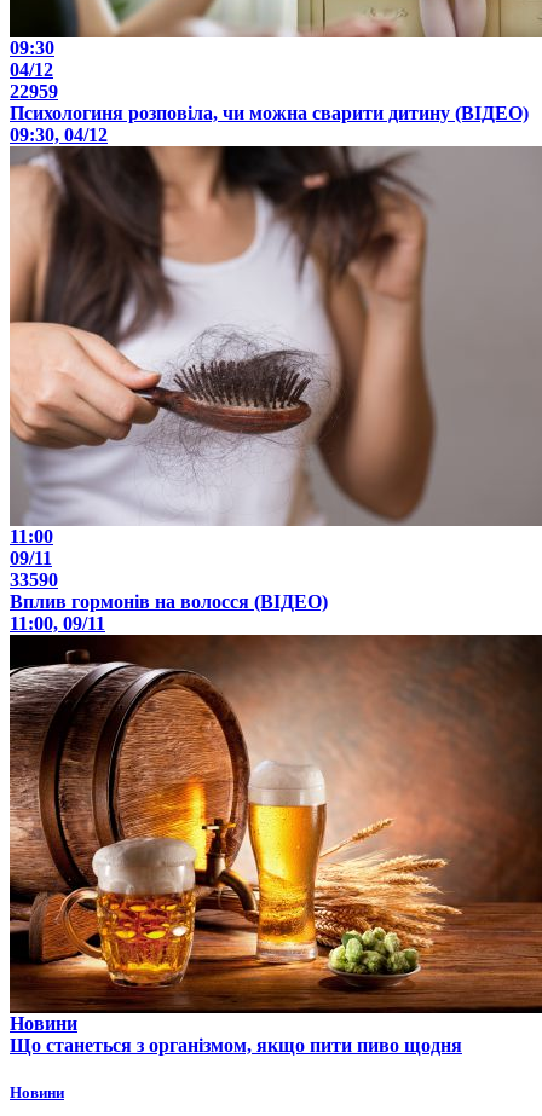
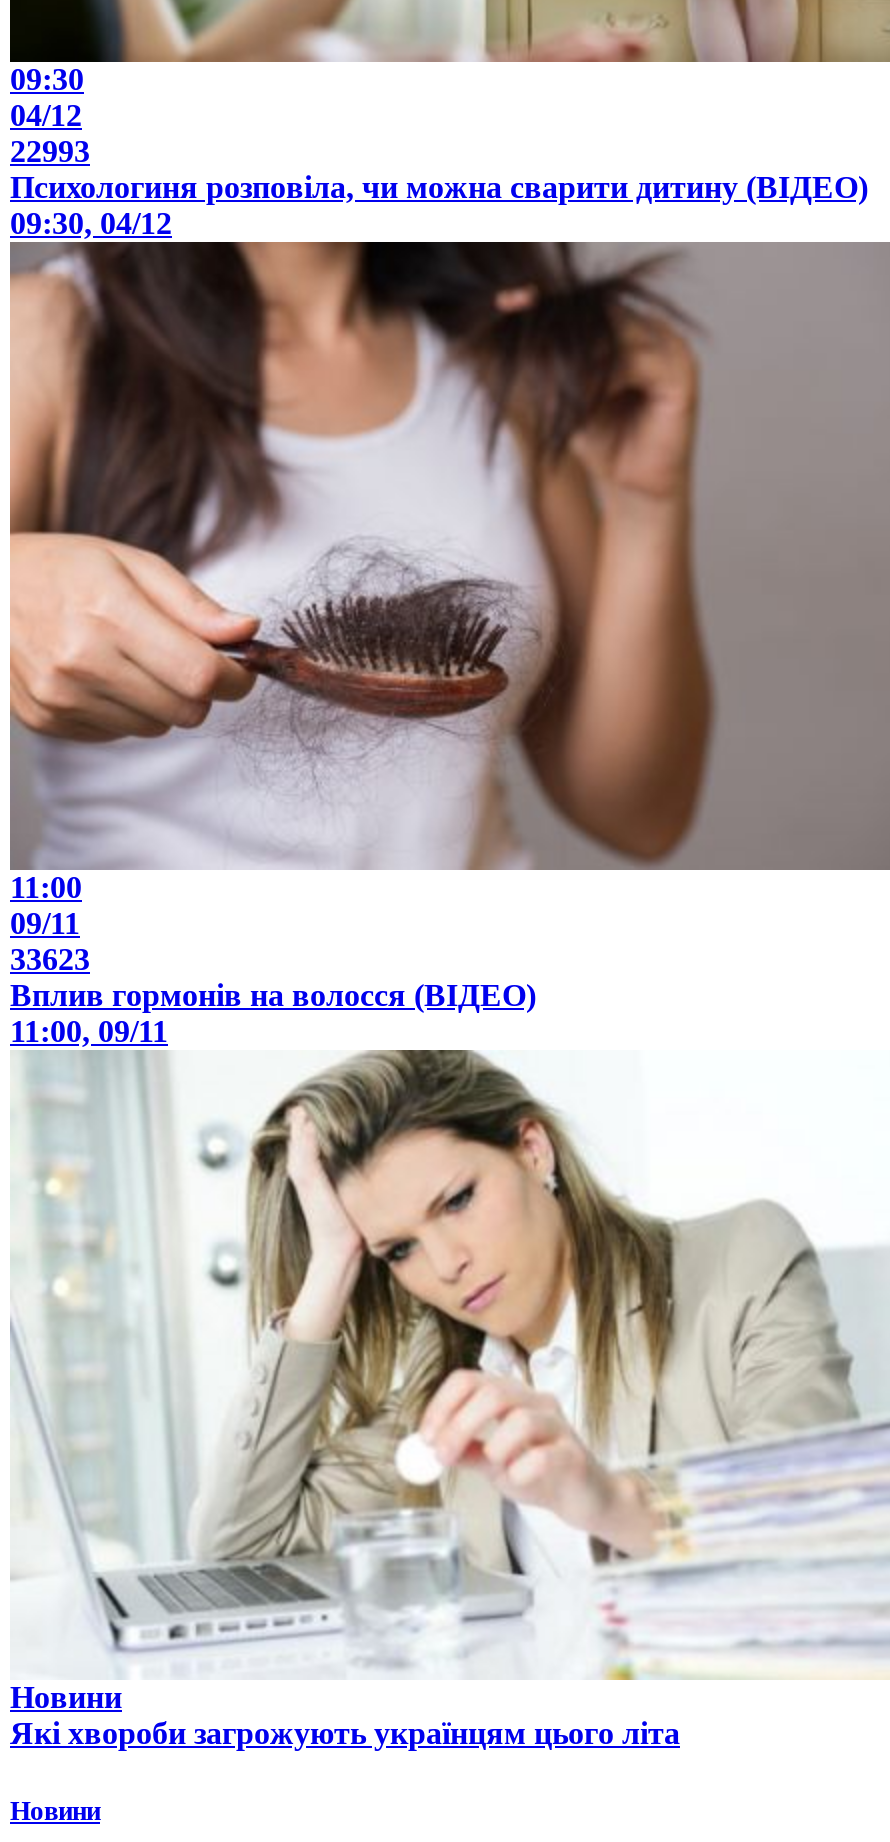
[10,81,58,102] 22959 -> [10,134,90,168] 22993
[10,569,58,590] 33590 -> [10,942,90,976] 33623
[8,634,538,1056] [image] | Що станеться з організмом, якщо пити пиво щодня -> [10,1050,884,1750] [image] | Які хвороби загрожують українцям цього літа

